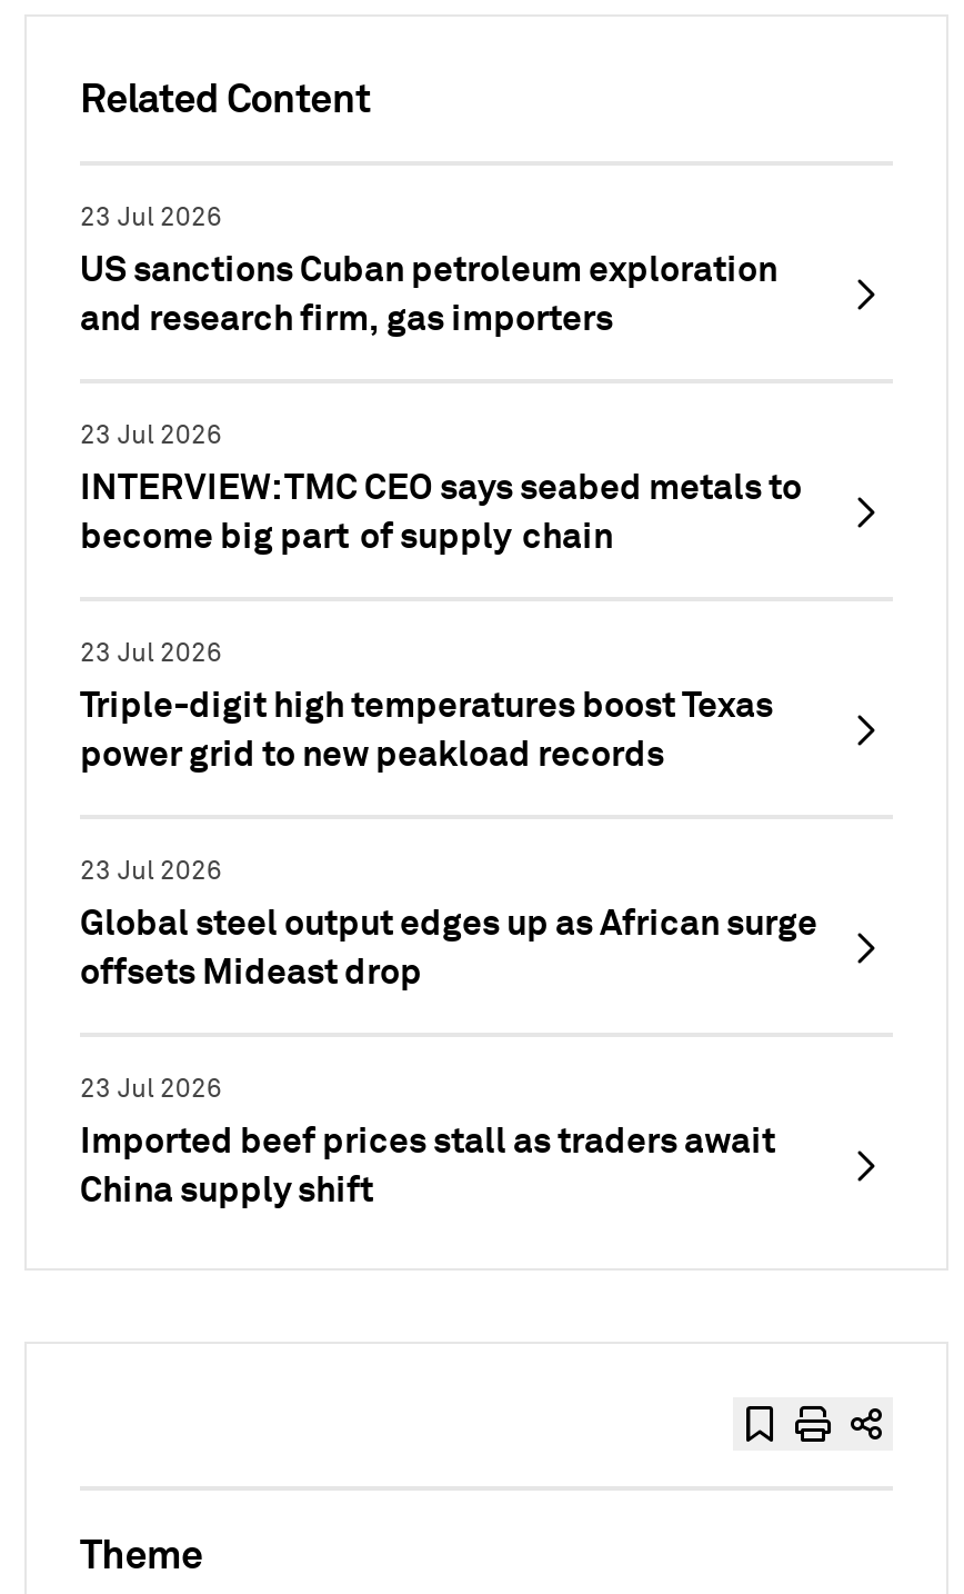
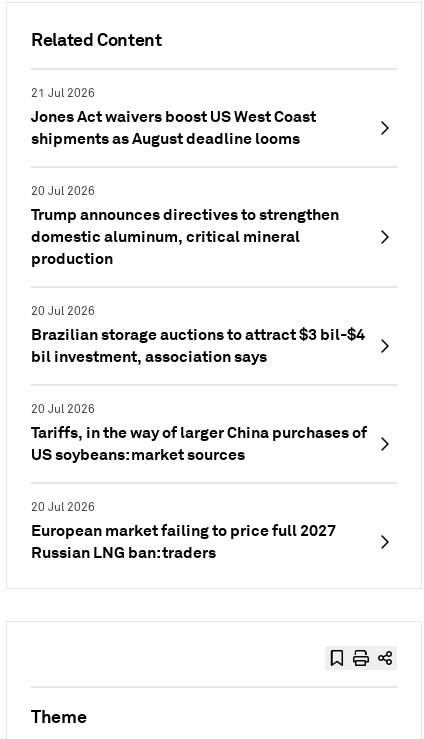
[80,201,777,341] 23 Jul 2026 | US sanctions Cuban petroleum exploration | and research firm, gas importers -> [31,86,316,149] 21 Jul 2026 | Jones Act waivers boost US West Coast | shipments as August deadline looms
[80,419,802,559] 23 Jul 2026 | INTERVIEW: TMC CEO says seabed metals to | become big part of supply chain -> [31,184,339,269] 20 Jul 2026 | Trump announces directives to strengthen | domestic aluminum, critical mineral | production
[80,636,773,777] 23 Jul 2026 | Triple-digit high temperatures boost Texas | power grid to new peakload records -> [31,304,365,367] 20 Jul 2026 | Brazilian storage auctions to attract $3 bil-$4 | bil investment, association says
[80,854,817,994] 23 Jul 2026 | Global steel output edges up as African surge | offsets Mideast drop -> [31,402,367,465] 20 Jul 2026 | Tariffs, in the way of larger China purchases of | US soybeans: market sources
[80,1072,775,1212] 23 Jul 2026 | Imported beef prices stall as traders await | China supply shift -> [31,500,336,563] 20 Jul 2026 | European market failing to price full 2027 | Russian LNG ban: traders

